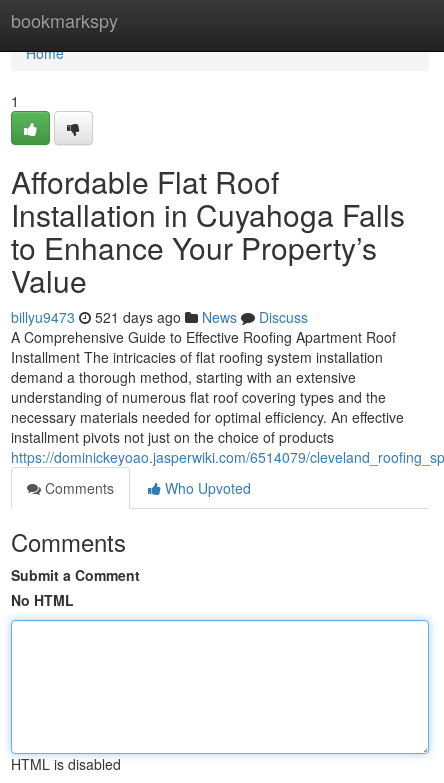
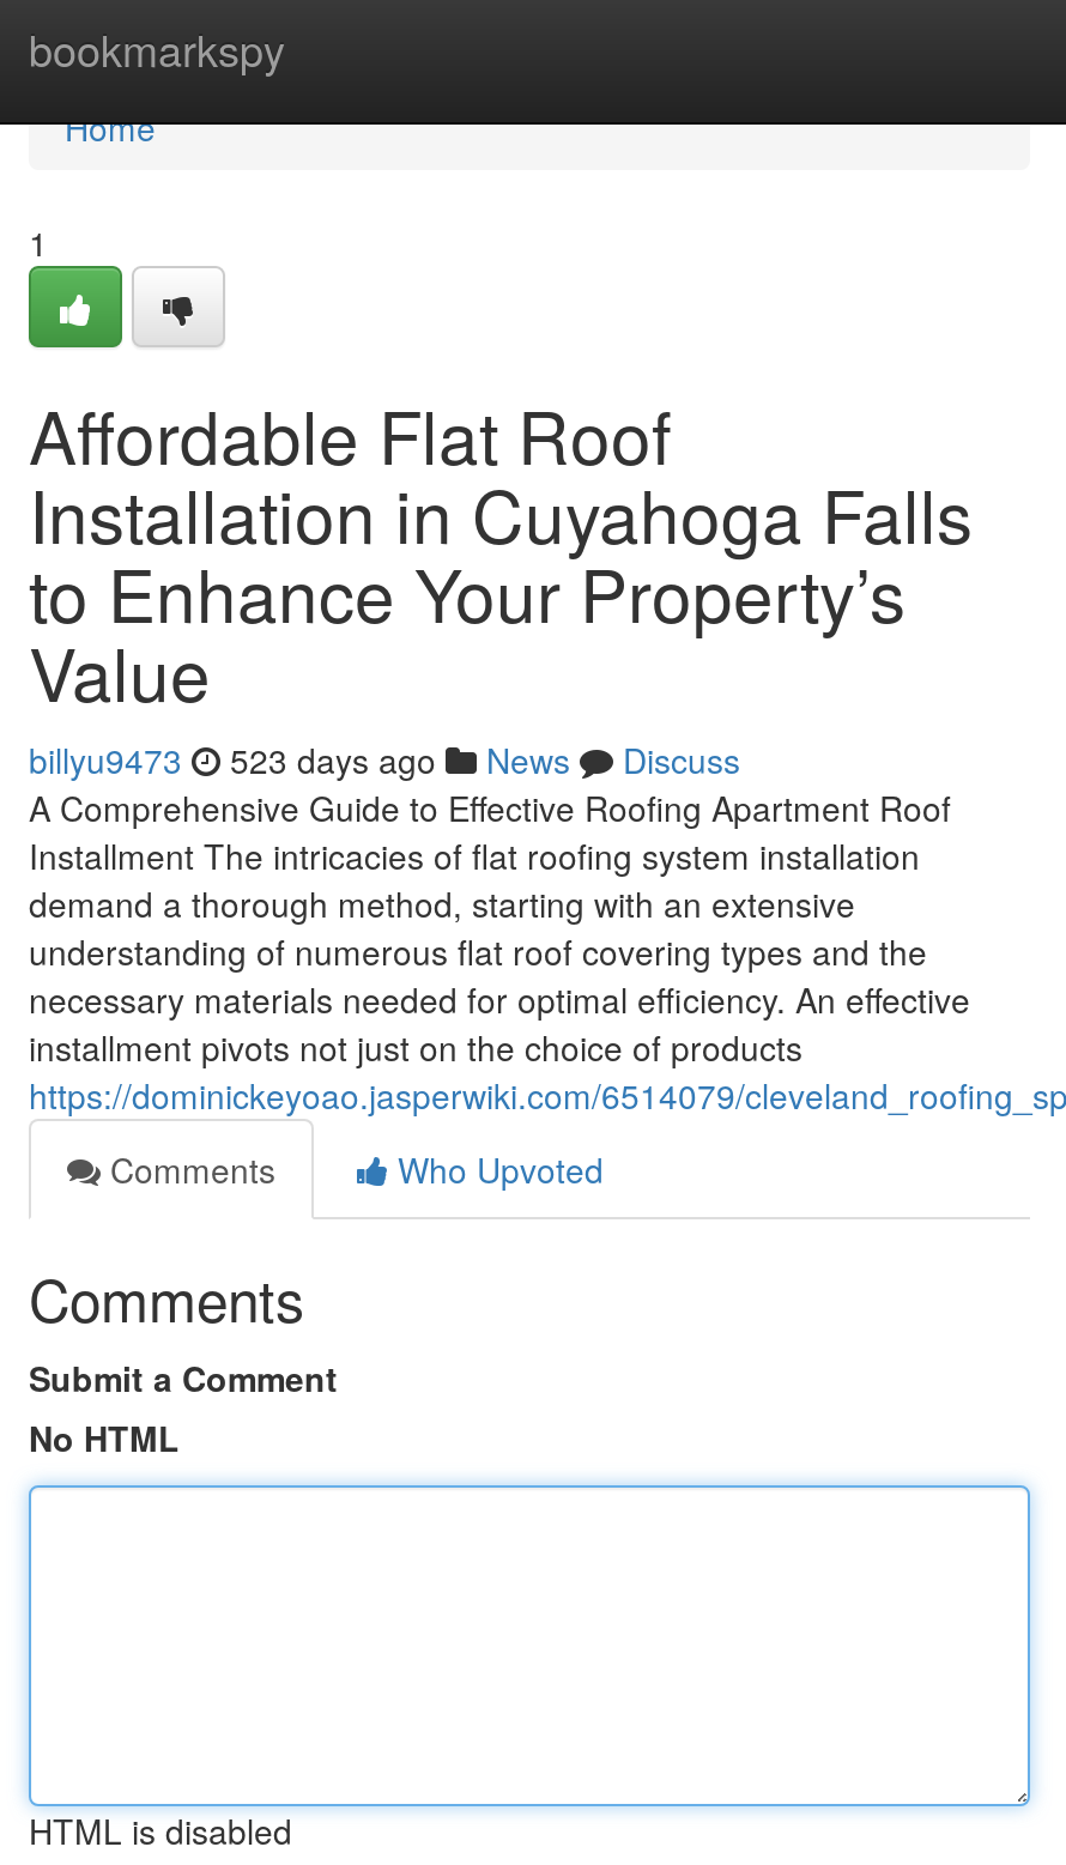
[11,307,308,327] billyu9473 521 days ago News Discuss -> [29,735,740,783] billyu9473 523 days ago News Discuss

